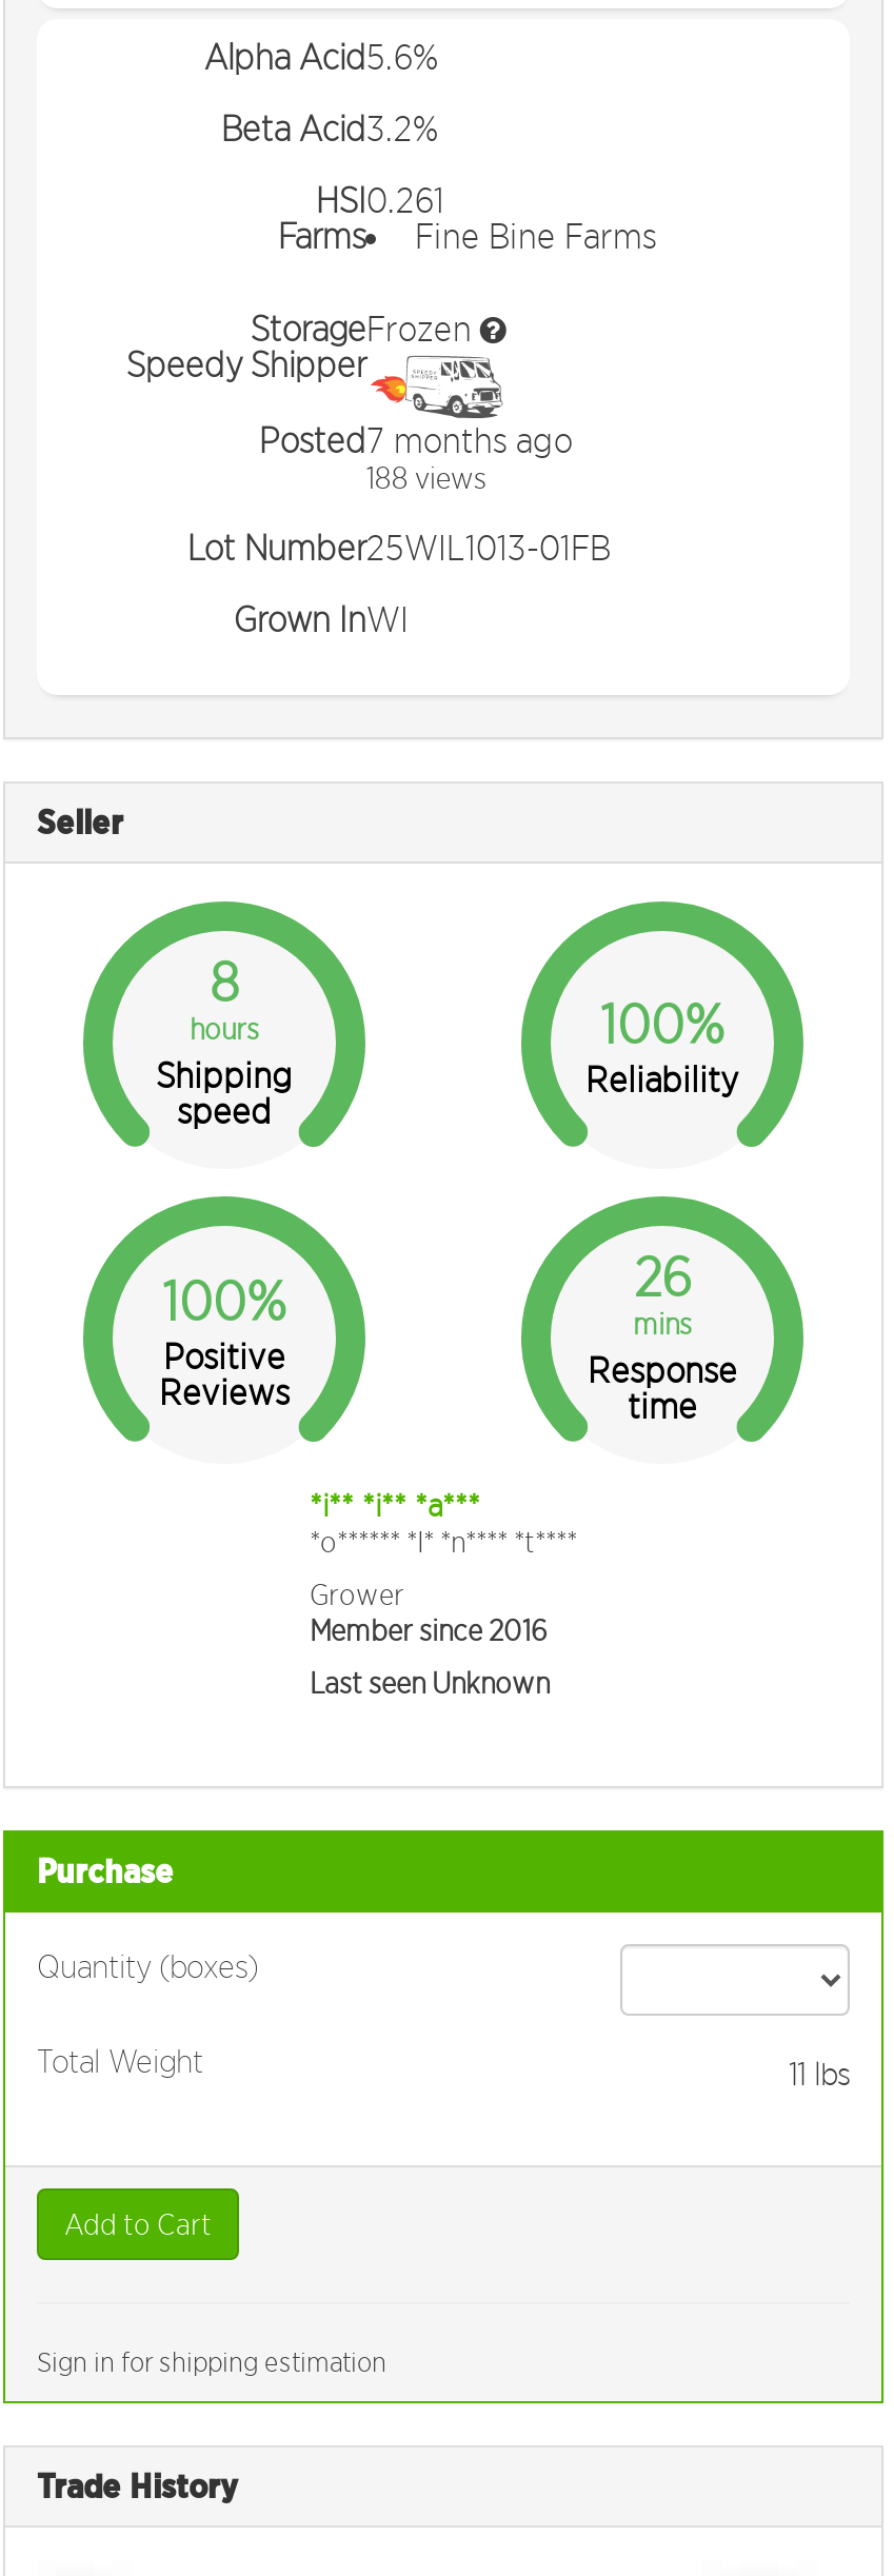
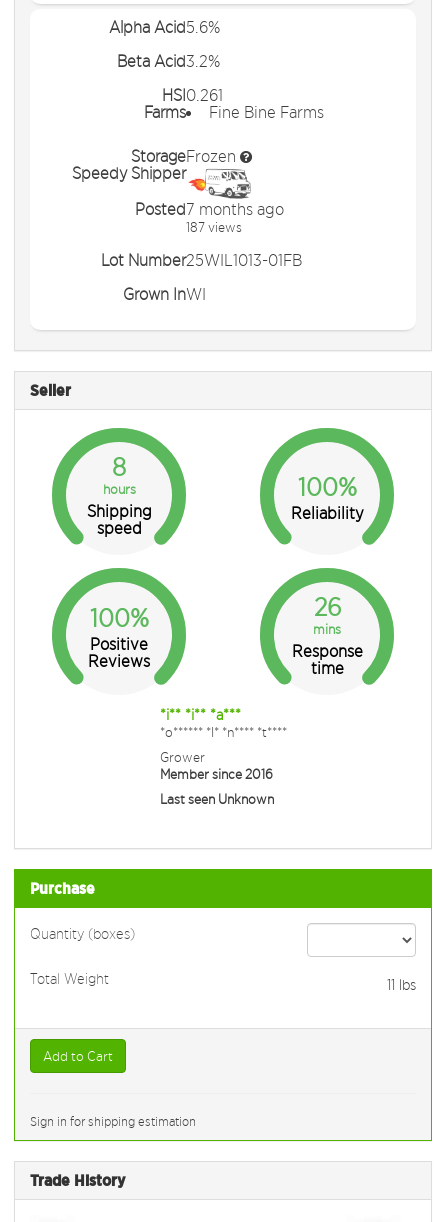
[366,459,486,495] 188 views -> [186,218,242,235] 187 views

